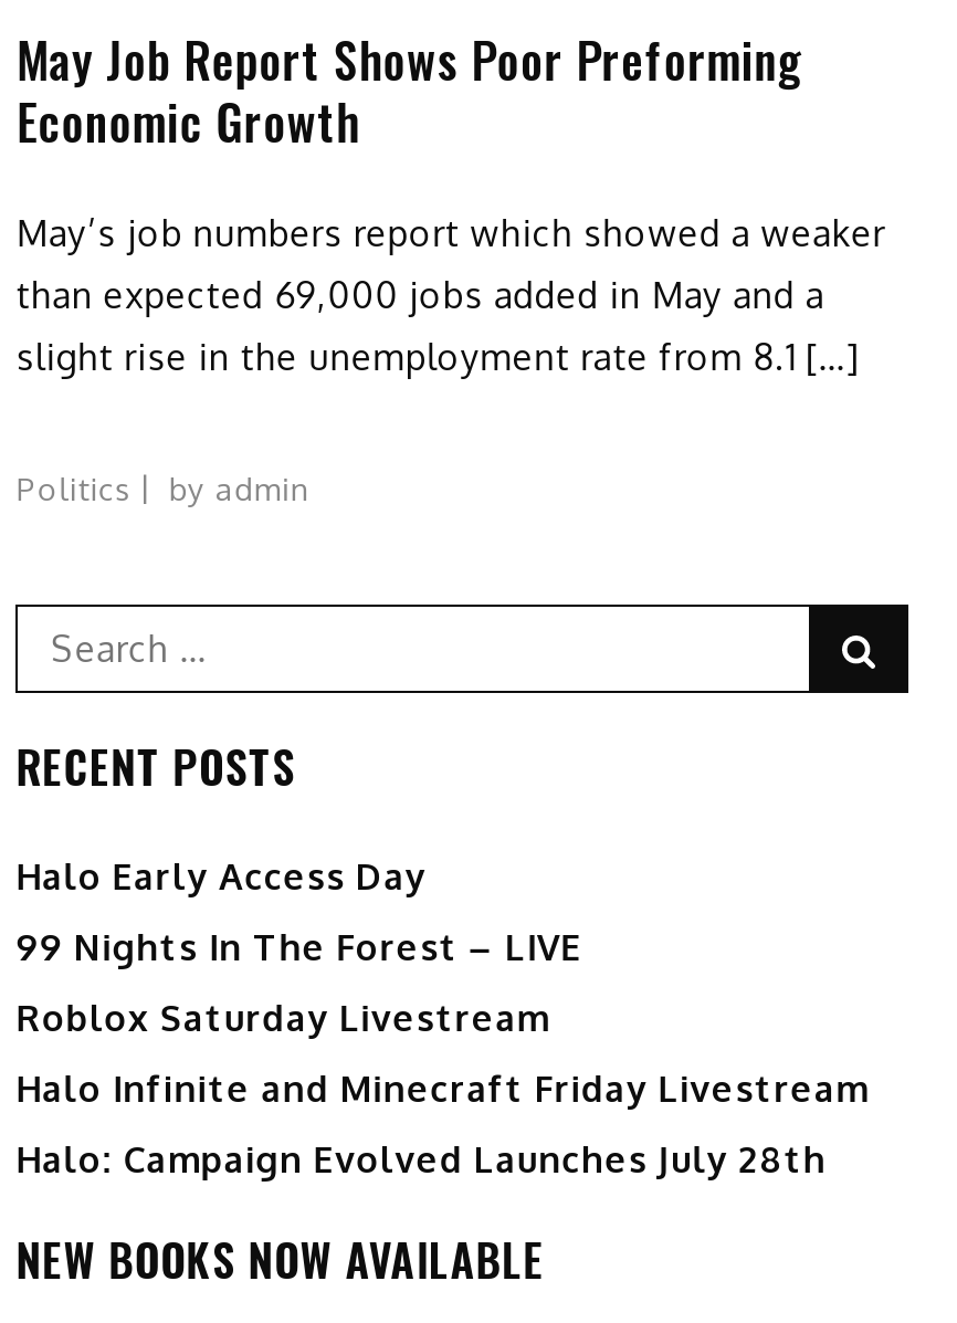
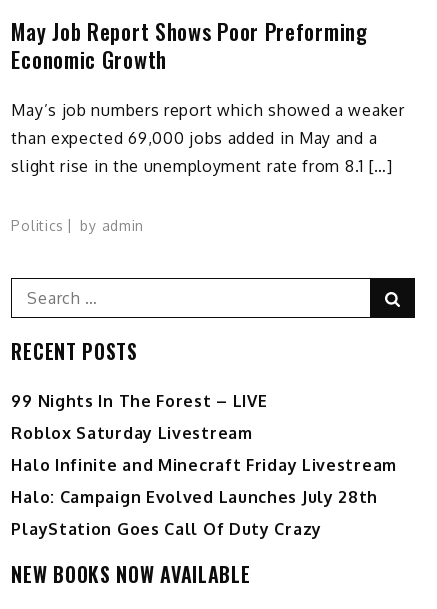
[16,854,427,898] Halo Early Access Day -> none
moved [16,925,868,1181] -> [11,391,397,507]: 99 Nights In The Forest – LIVE | Roblox Saturday Livestream | Halo Infinite and Minecraft Friday Livestream | Halo: Campaign Evolved Launches July 28th
none -> [11,519,322,539] PlayStation Goes Call Of Duty Crazy

